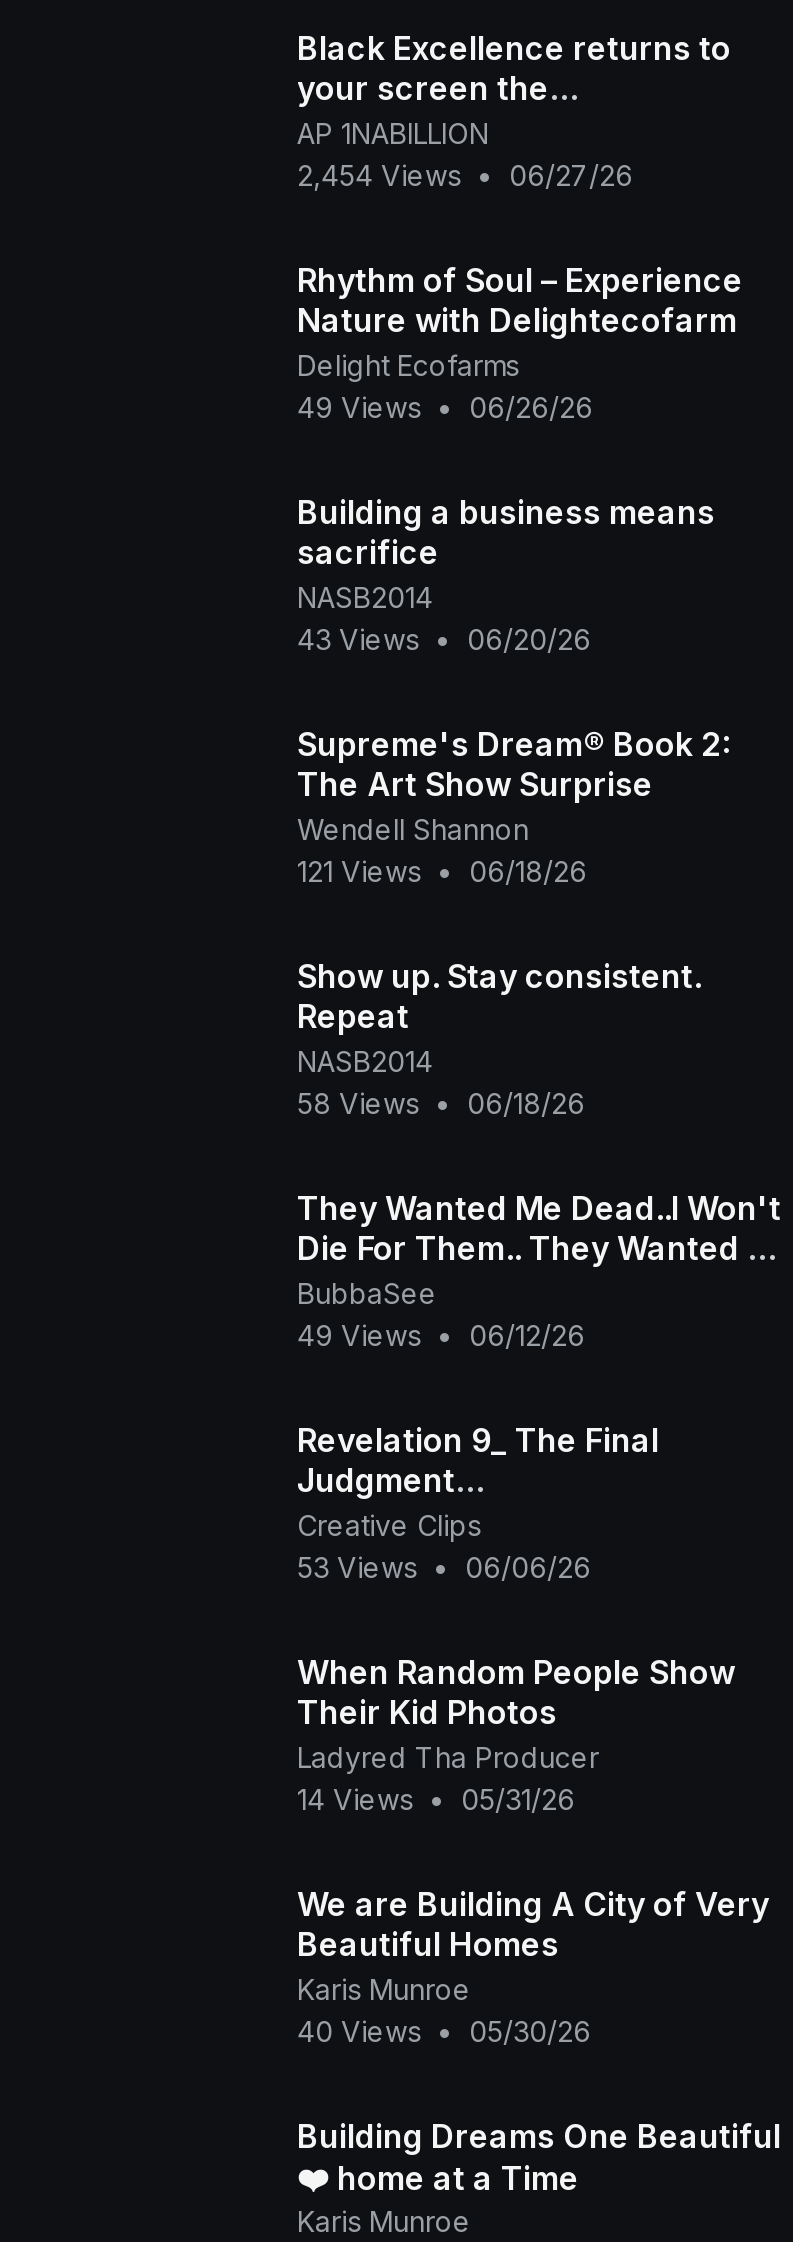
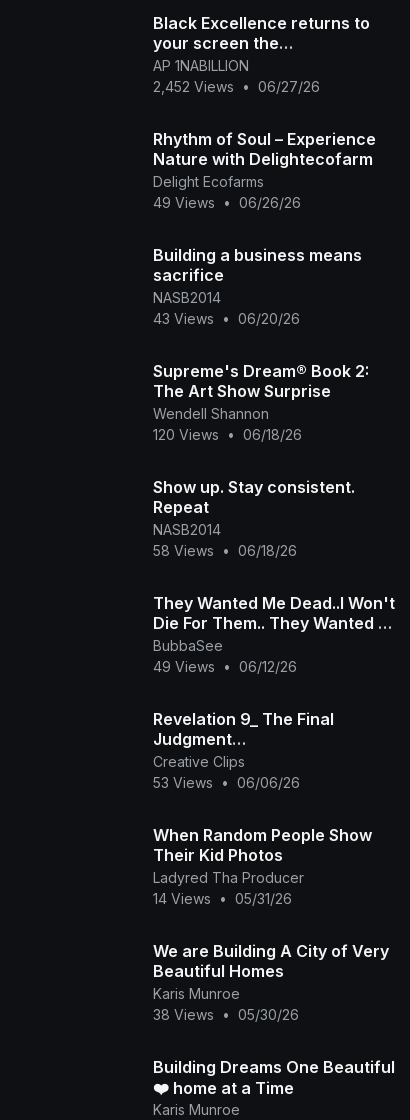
[297,158,633,192] 2,454 Views • 06/27/26 -> [152,78,319,95] 2,452 Views • 06/27/26
[297,854,587,888] 121 Views • 06/18/26 -> [152,426,301,443] 120 Views • 06/18/26
[297,2014,591,2048] 40 Views • 05/30/26 -> [152,1006,298,1023] 38 Views • 05/30/26

